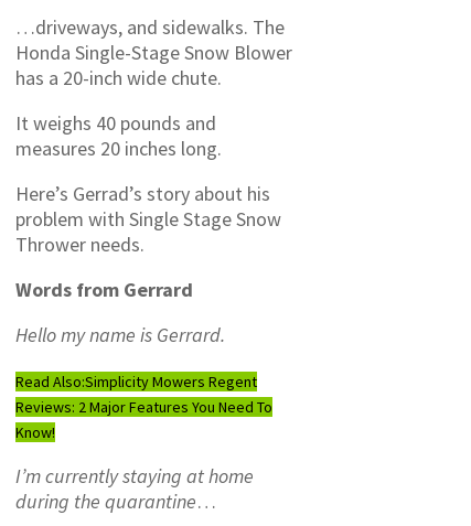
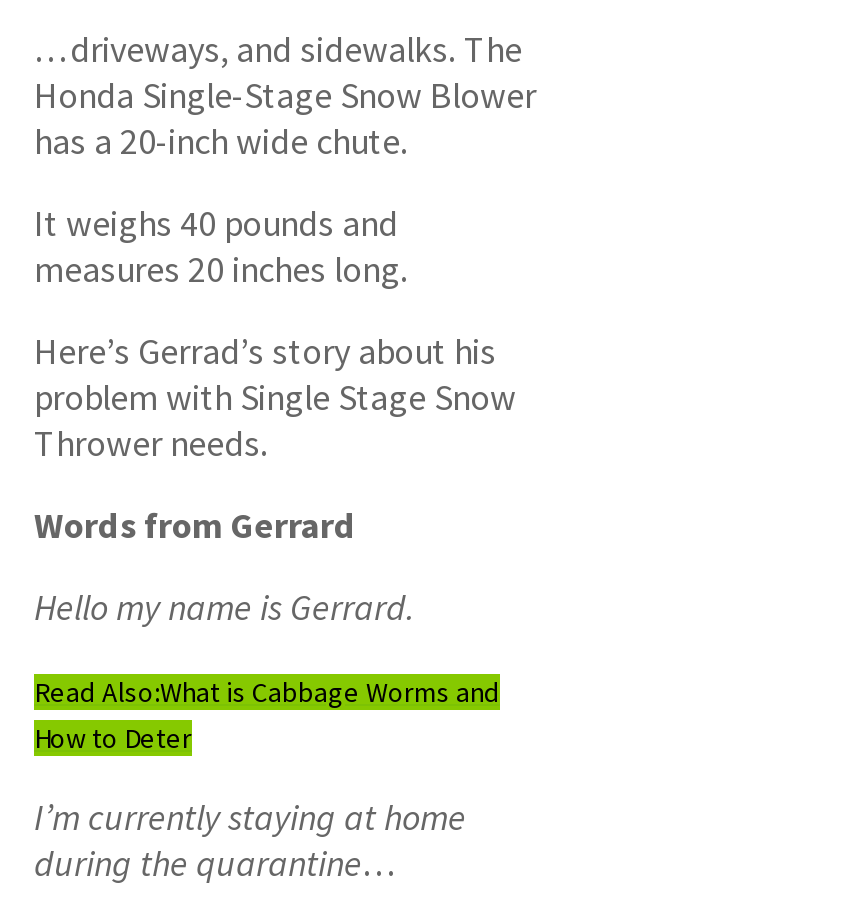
[15,371,272,442] Read Also:Simplicity Mowers Regent | Reviews: 2 Major Features You Need To | Know! -> [34,673,500,755] Read Also:What is Cabbage Worms and | How to Deter

